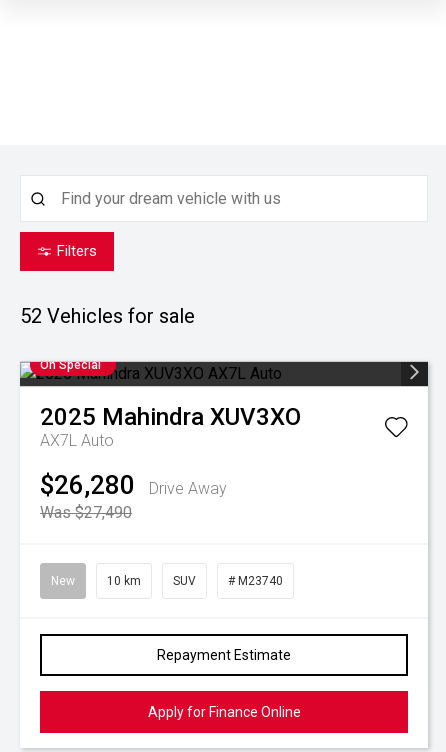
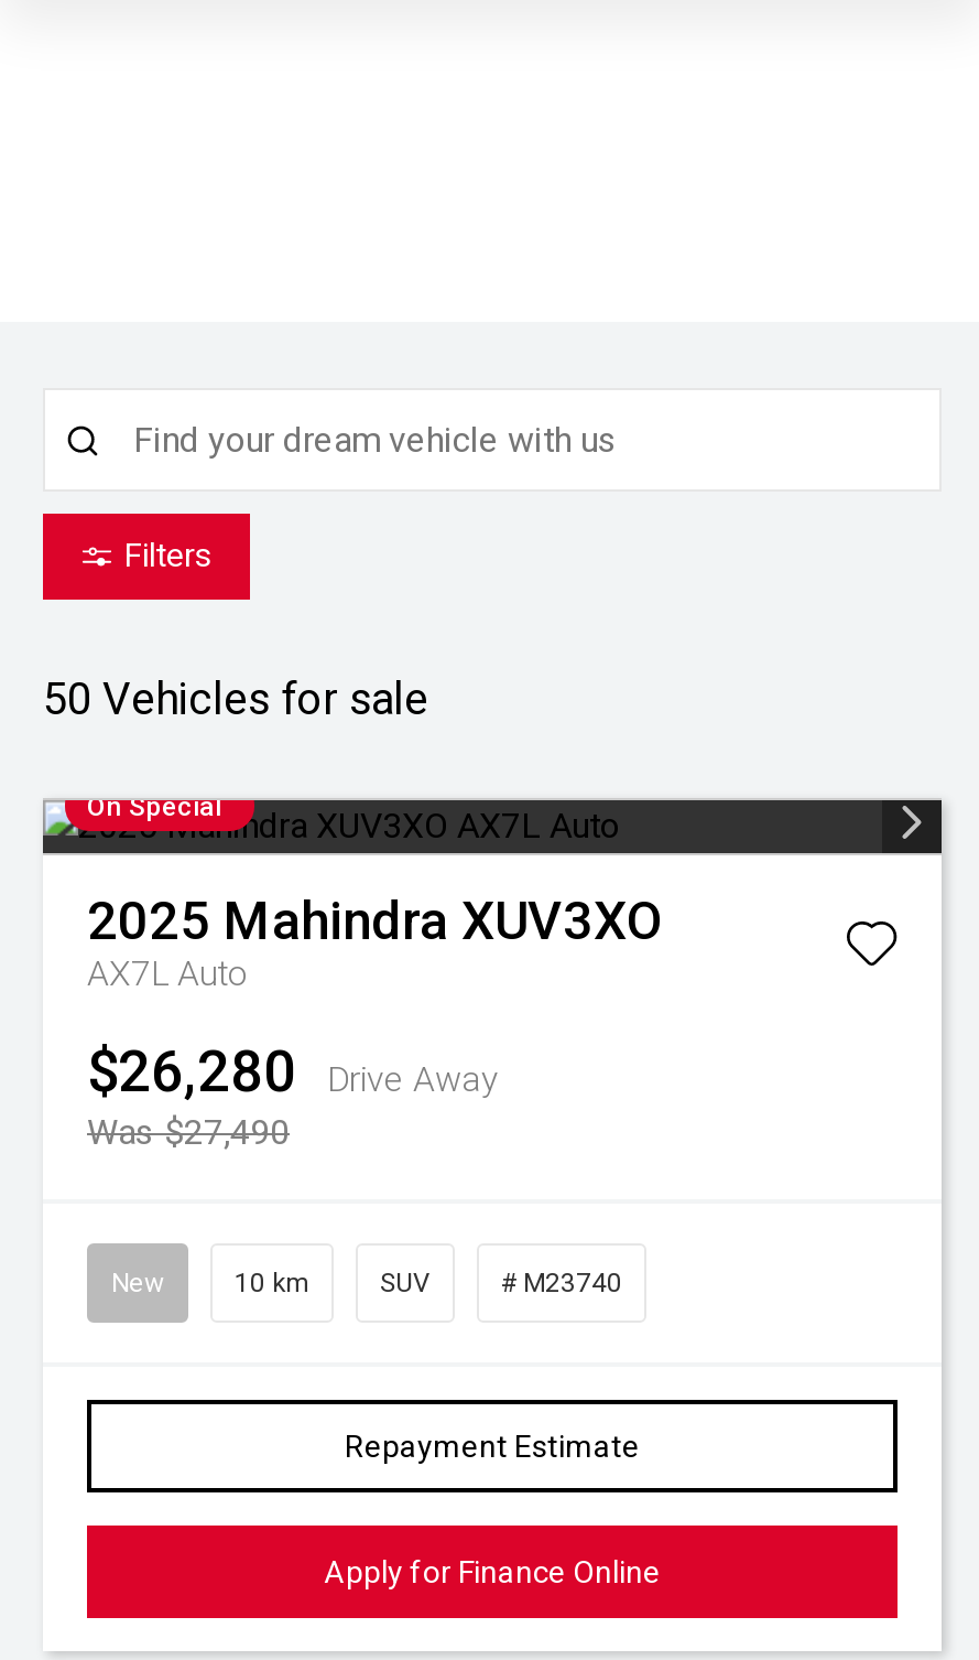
[20,304,195,328] 52 Vehicles for sale -> [43,672,428,725] 50 Vehicles for sale

